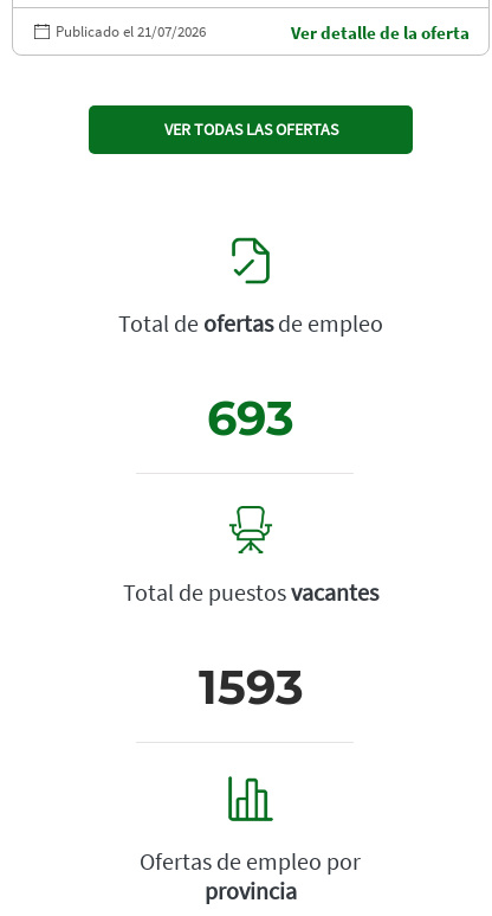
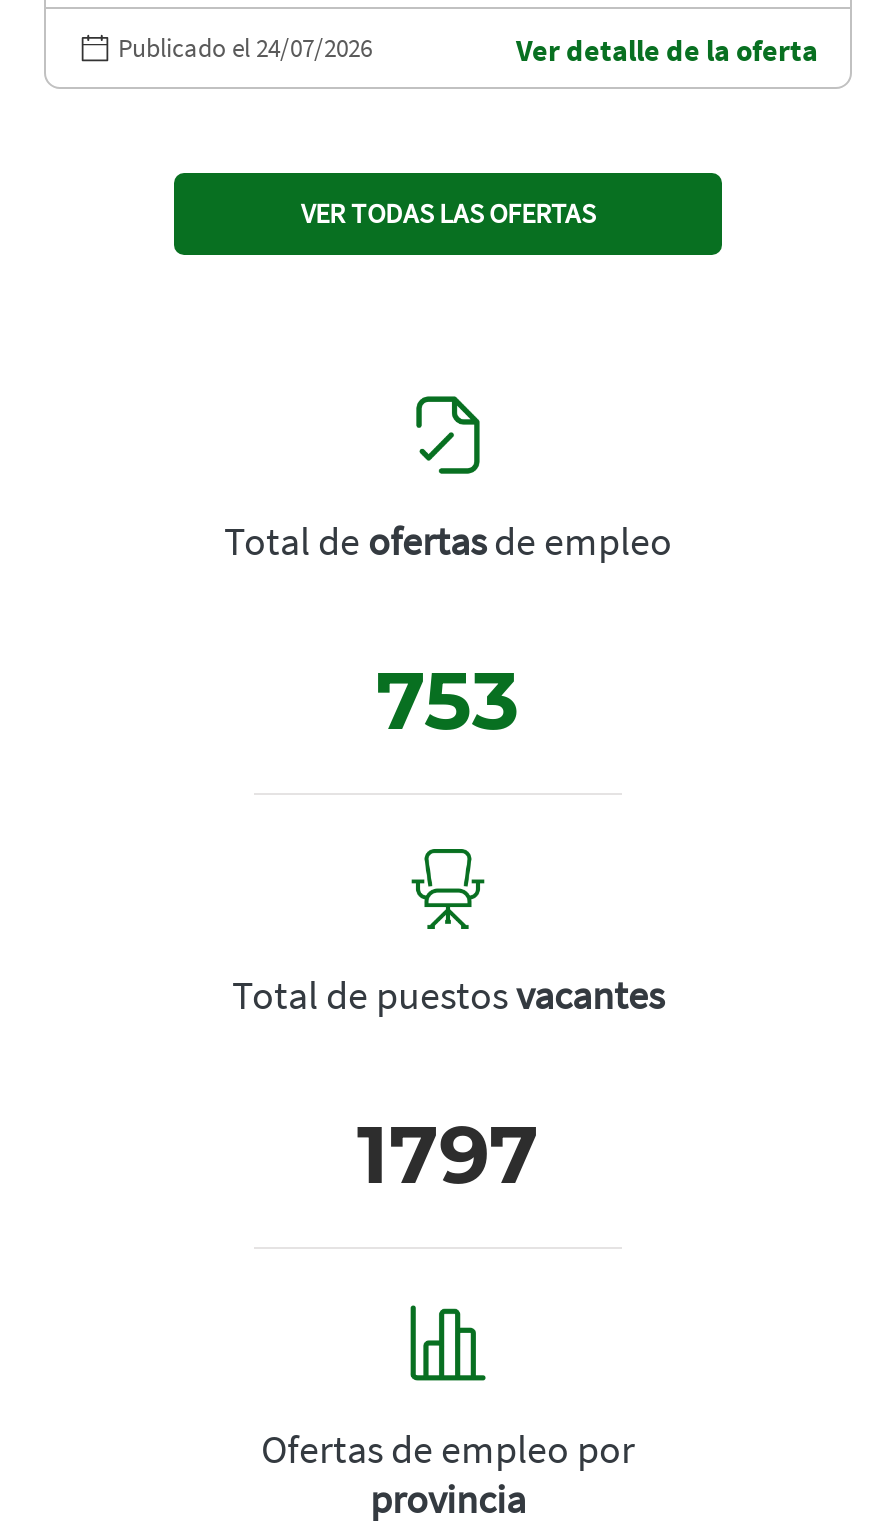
[56,22,206,42] Publicado el 21/07/2026 -> [118,31,372,65] Publicado el 24/07/2026
[207,389,294,447] 693 -> [376,651,520,749] 753
[198,658,303,716] 1593 -> [357,1105,539,1203] 1797

